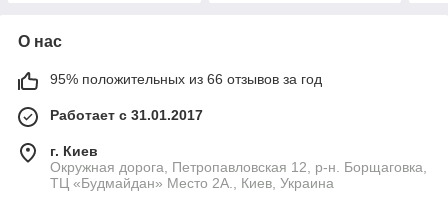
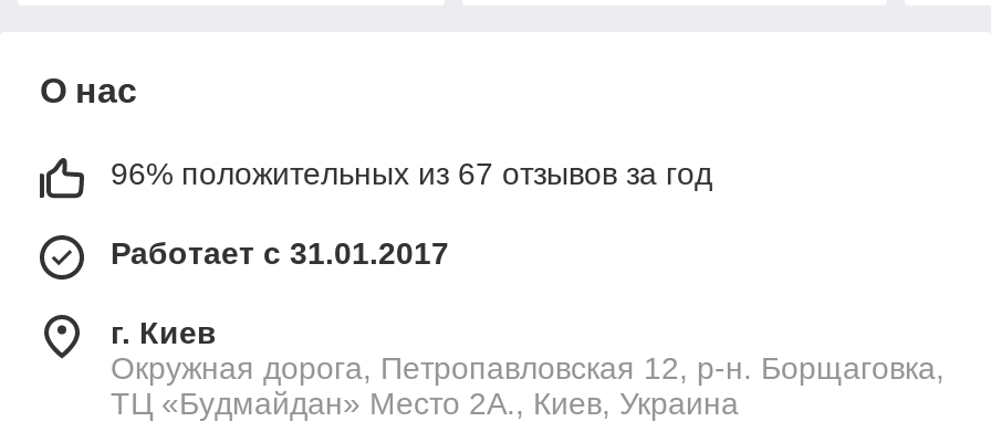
[50,71,322,87] 95% положительных из 66 отзывов за год -> [111,155,712,191] 96% положительных из 67 отзывов за год

